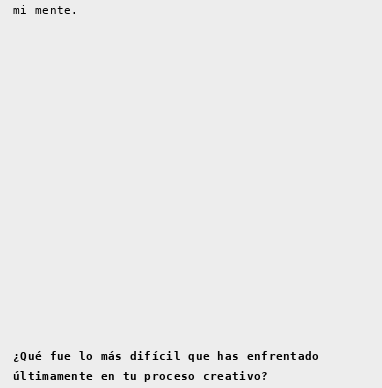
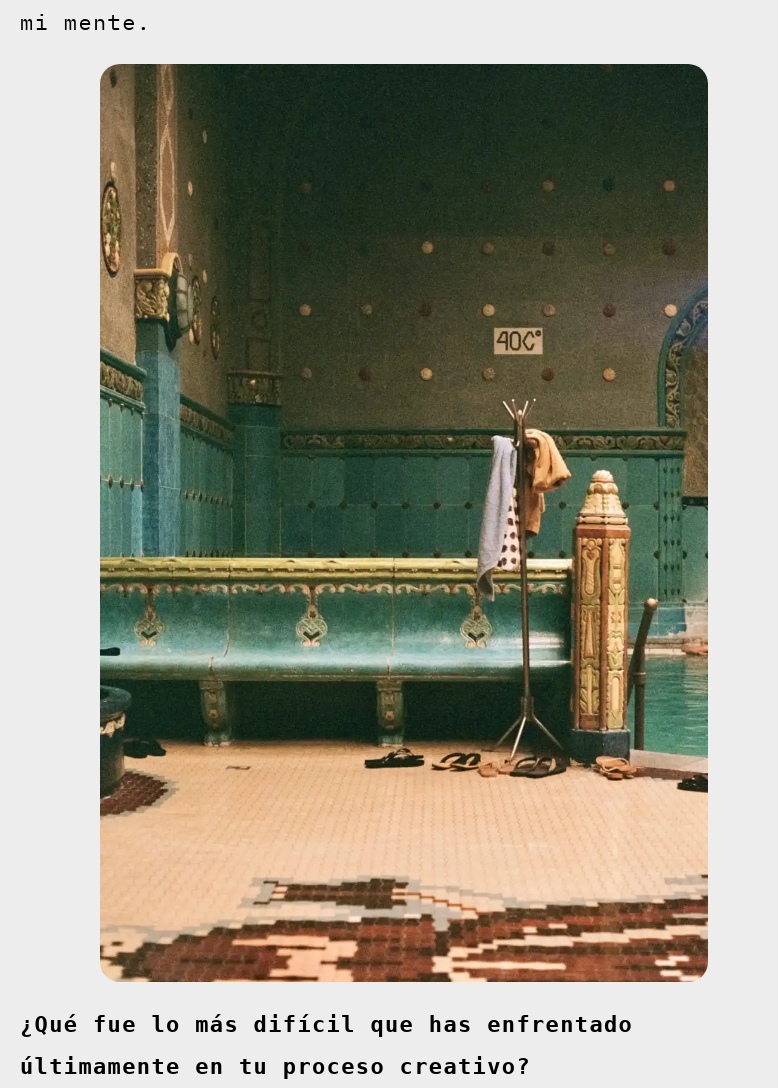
none -> [98,62,710,984] [image]

